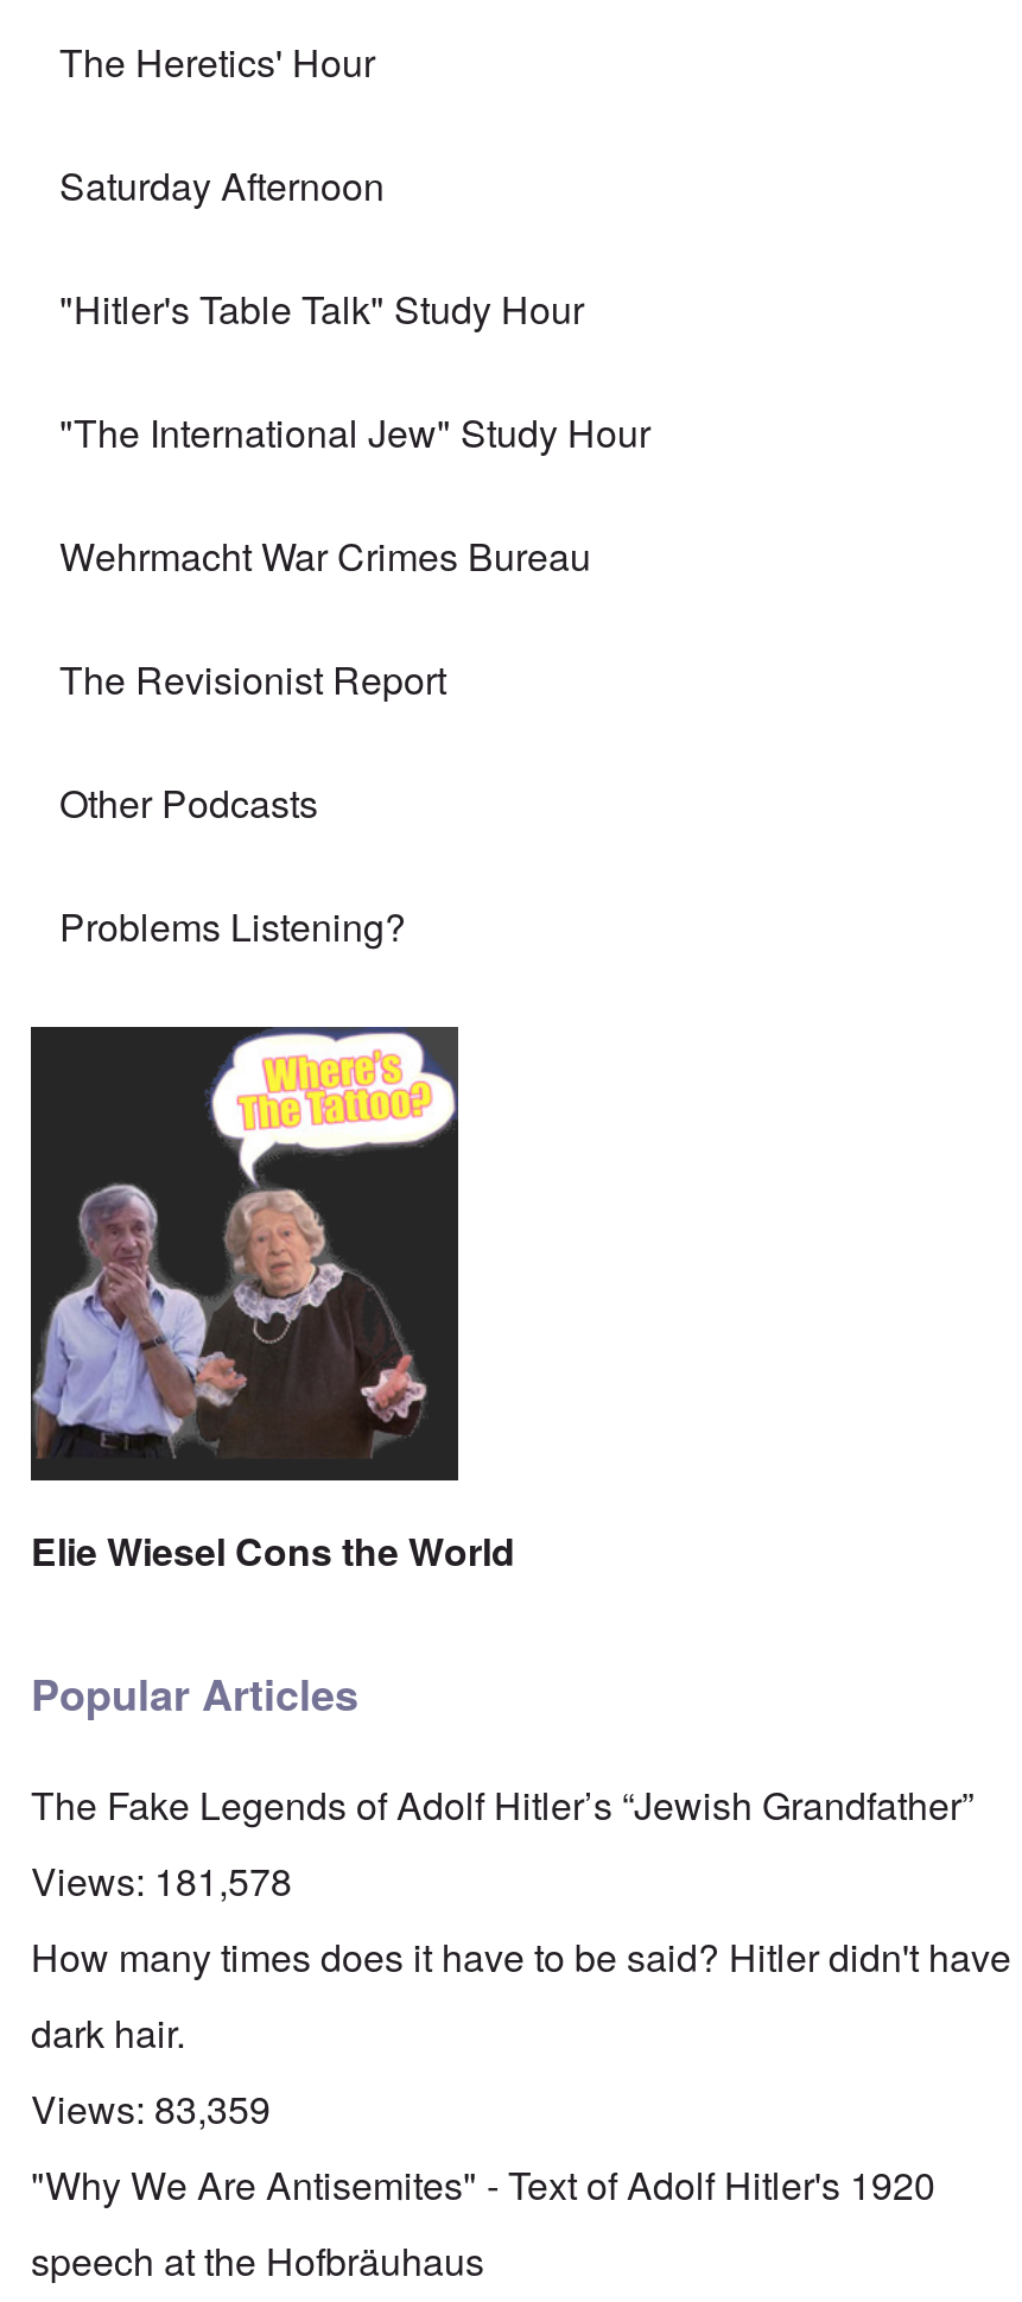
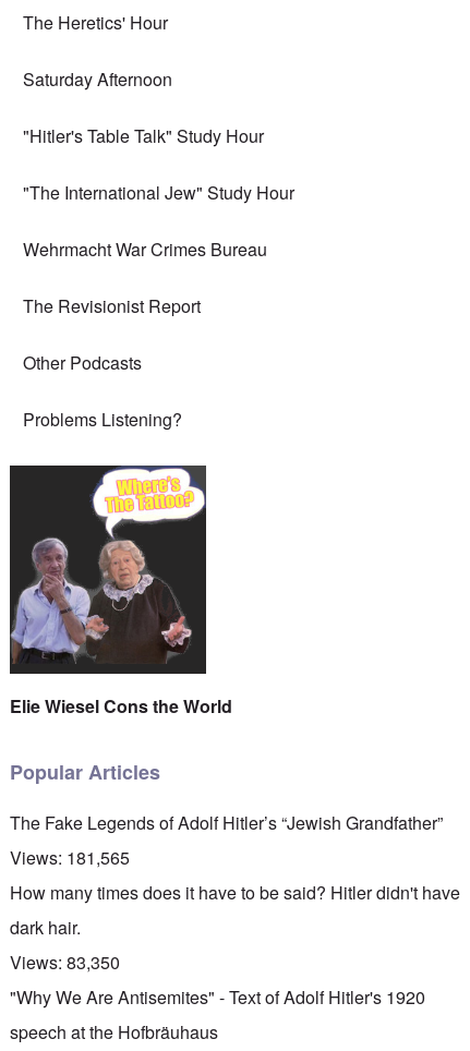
[31,1854,292,1909] Views: 181,578 -> [10,845,130,870] Views: 181,565
[31,2082,271,2137] Views: 83,359 -> [10,950,120,975] Views: 83,350

